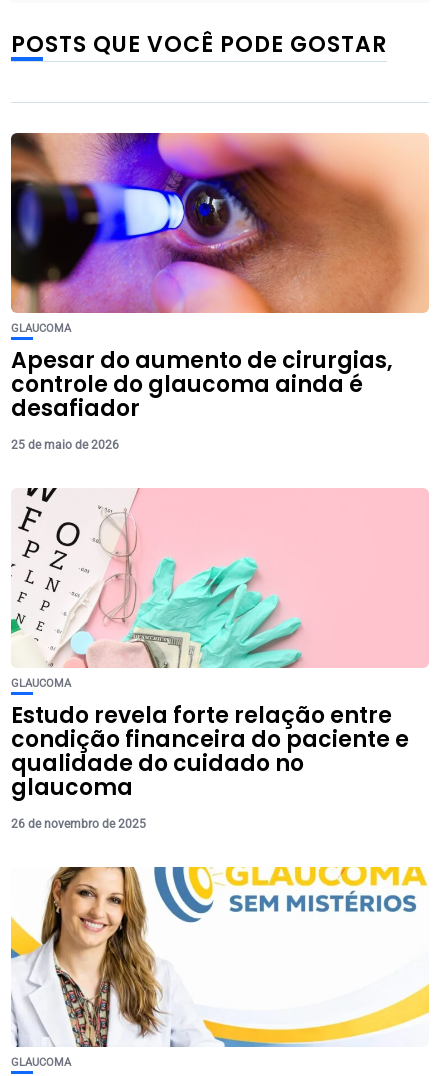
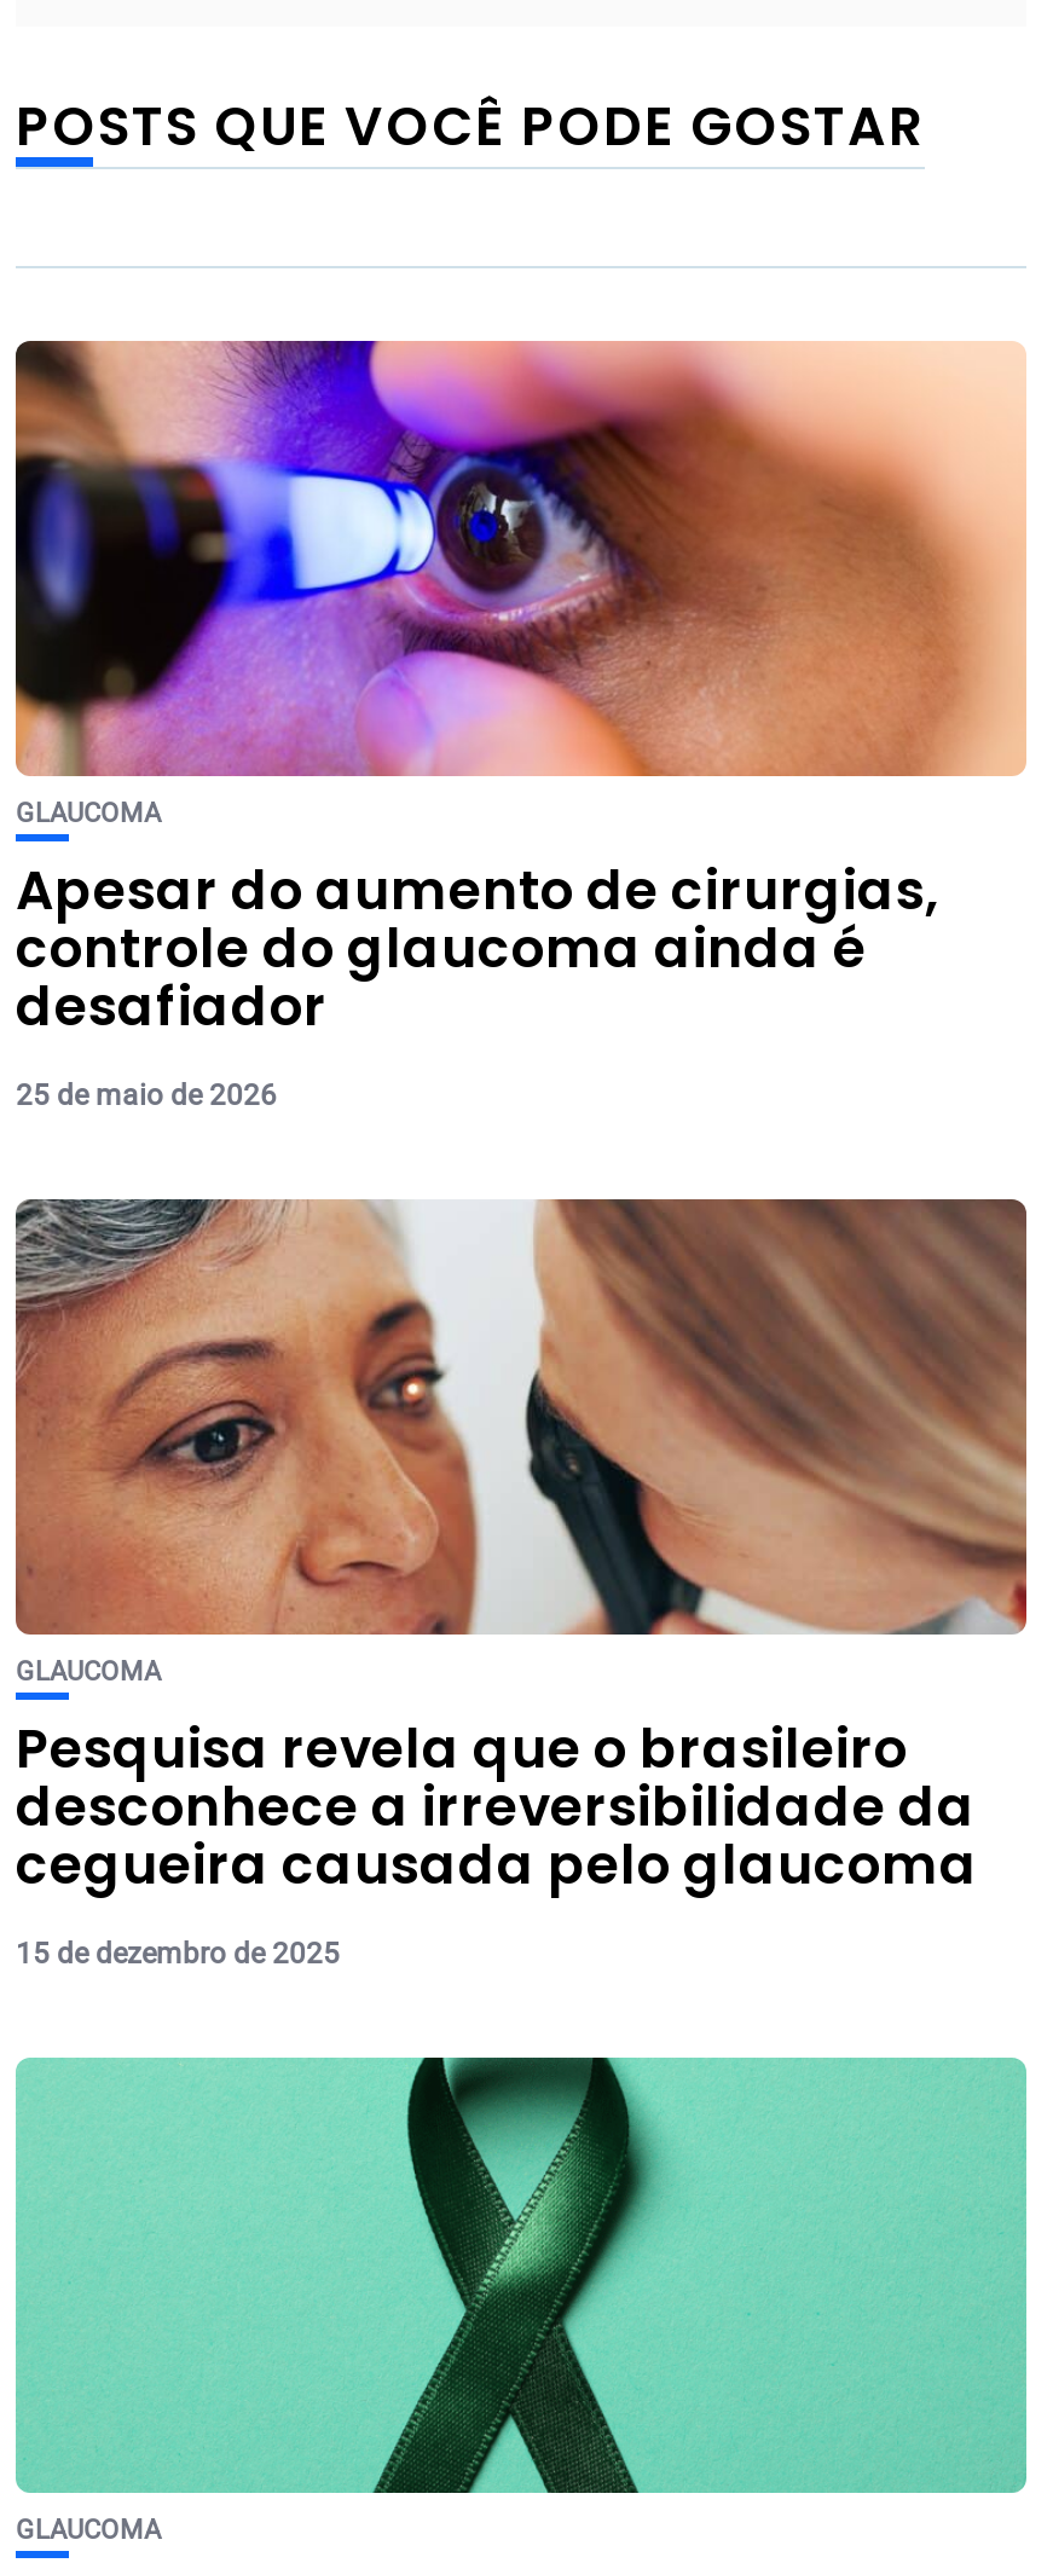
[10,488,429,803] [image] | Estudo revela forte relação entre | condição financeira do paciente e | qualidade do cuidado no | glaucoma -> [13,1197,1029,1903] [image] | Pesquisa revela que o brasileiro | desconhece a irreversibilidade da | cegueira causada pelo glaucoma
[11,817,146,831] 26 de novembro de 2025 -> [16,1937,340,1971] 15 de dezembro de 2025
[10,866,430,1048] [image] -> [13,2055,1029,2495] [image]

